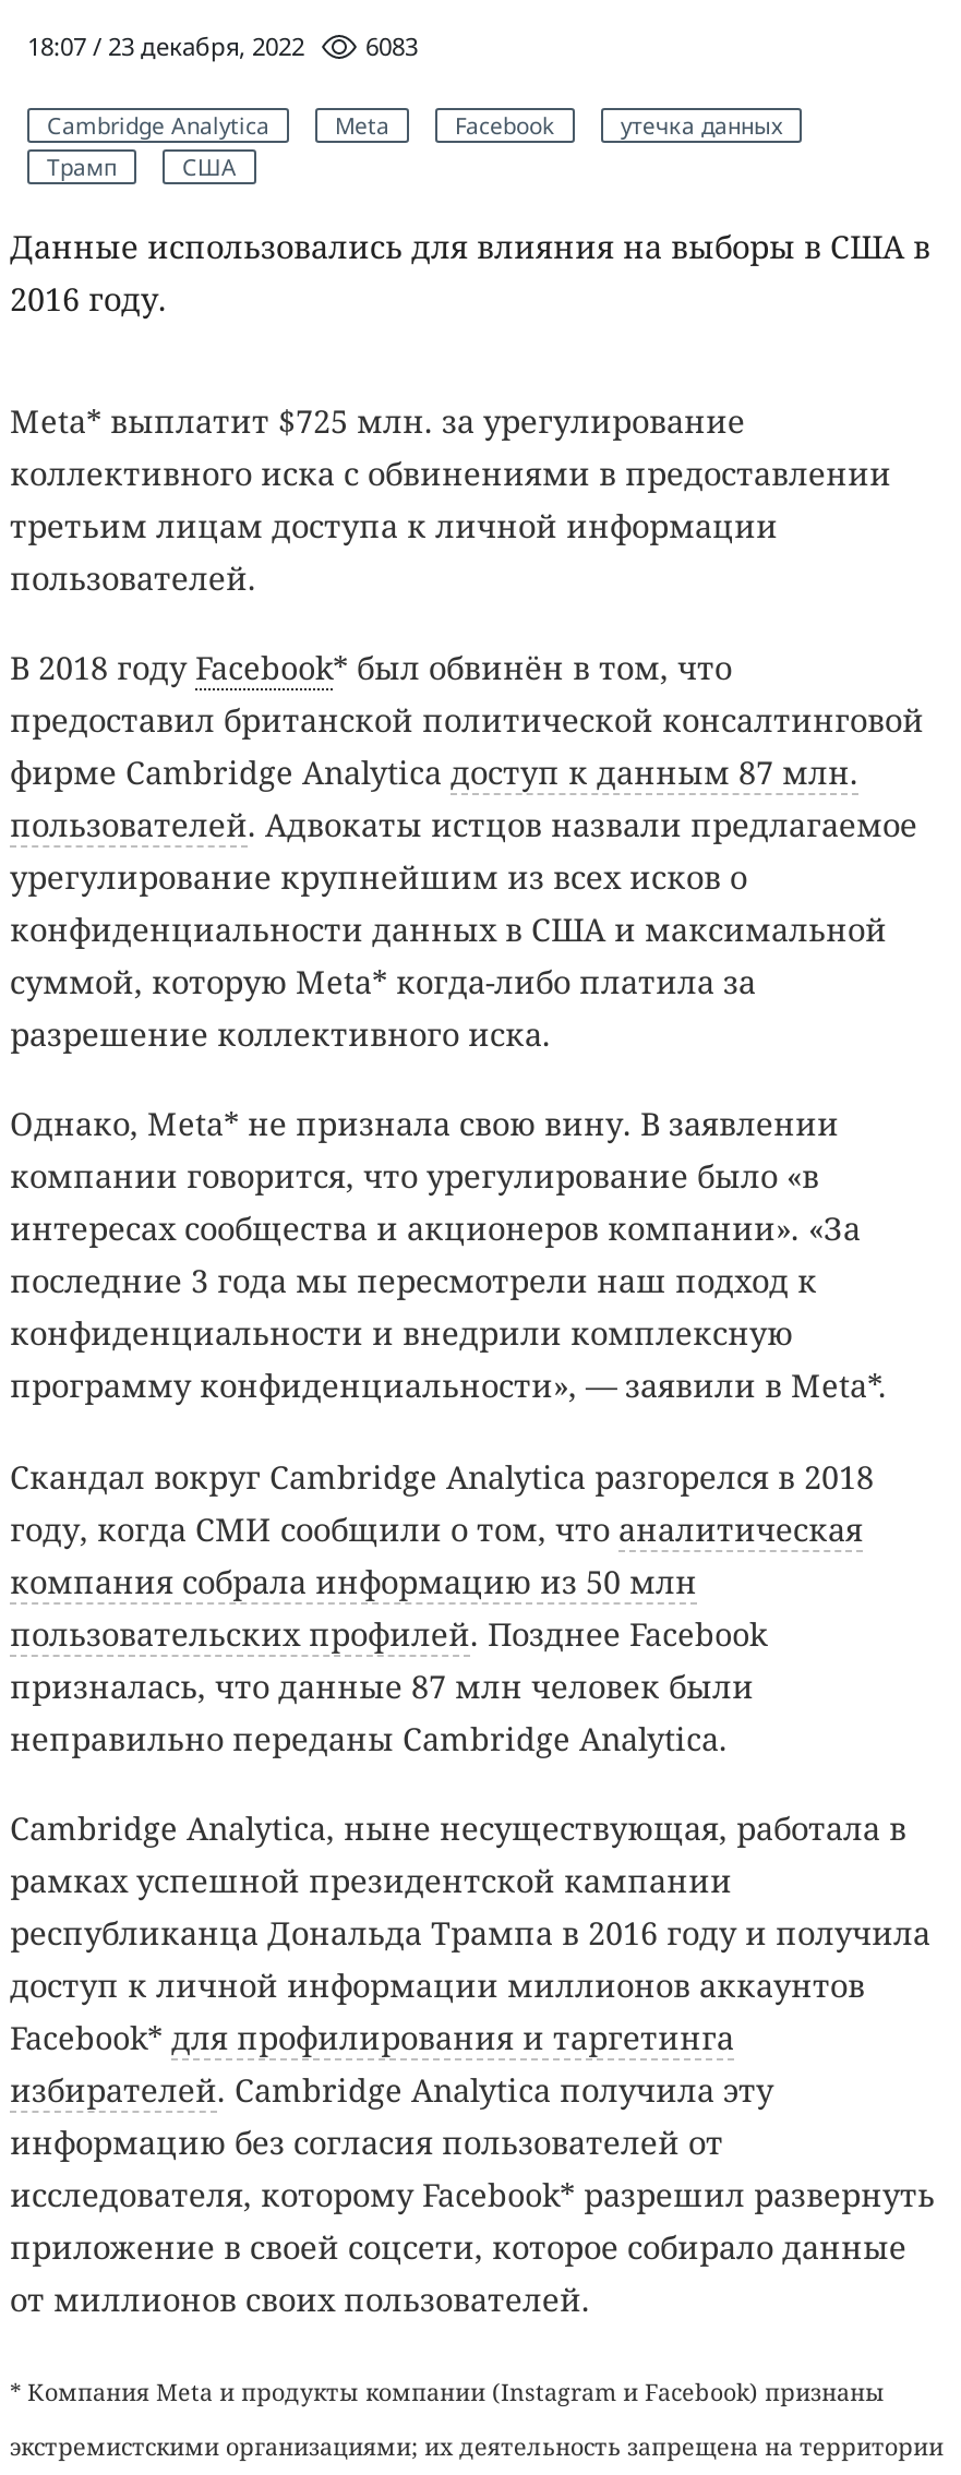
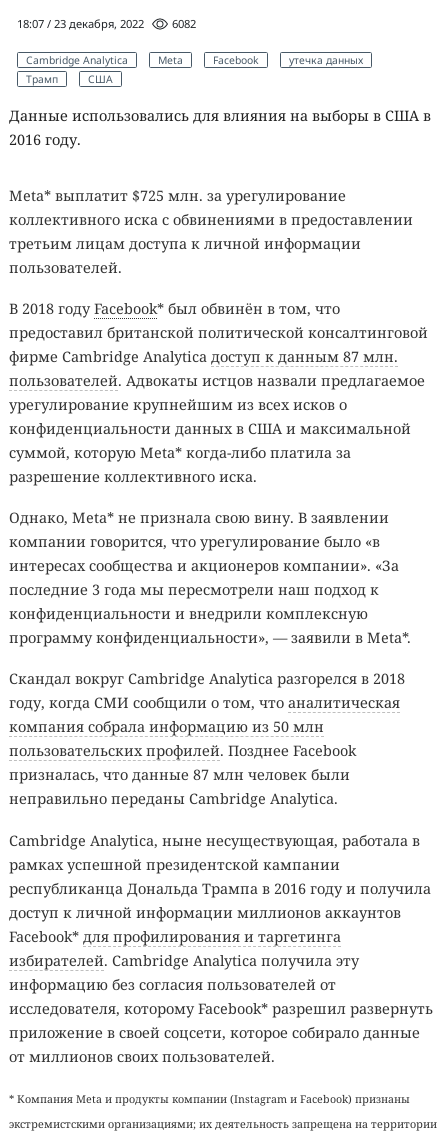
[27,29,418,61] 18:07 / 23 декабря, 2022 6083 -> [17,16,196,31] 18:07 / 23 декабря, 2022 6082

